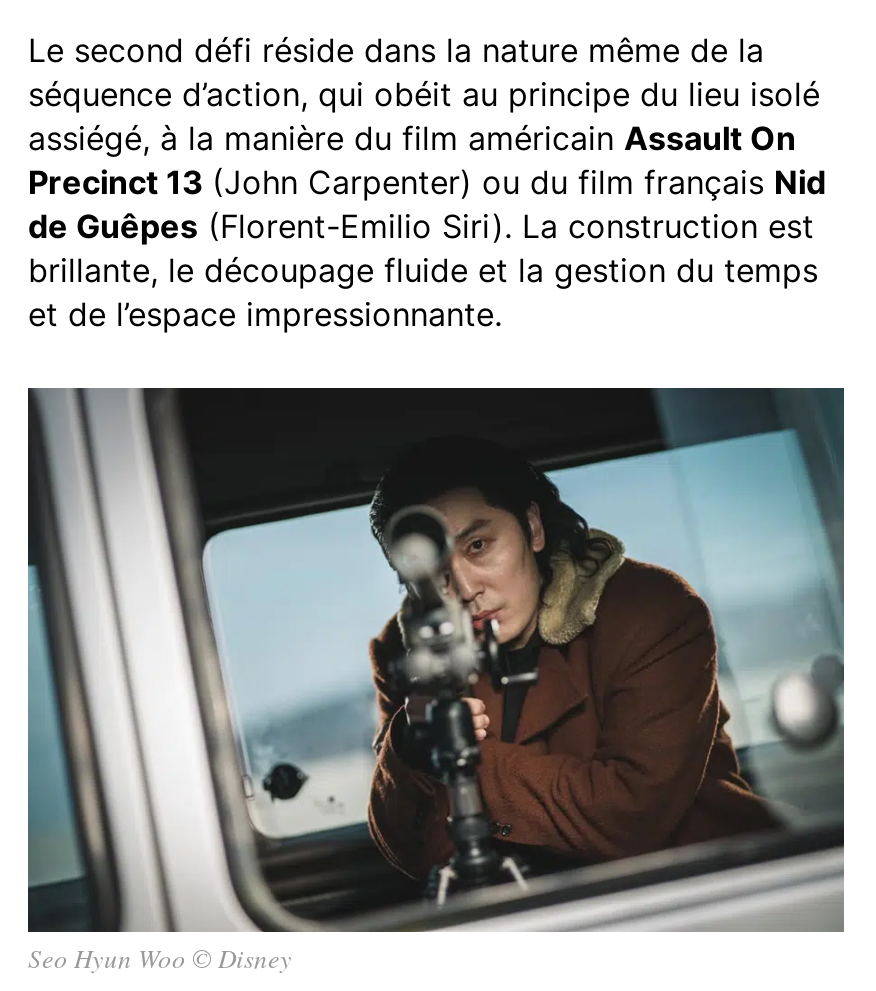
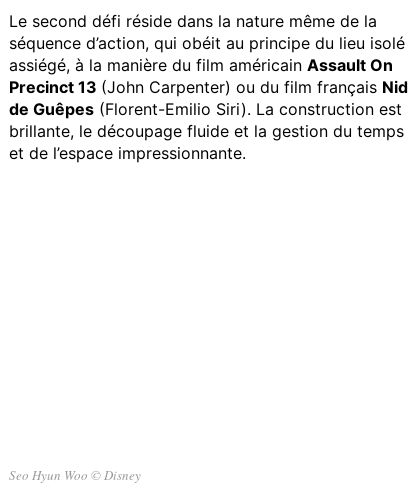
[26,385,846,935] [image] -> none

